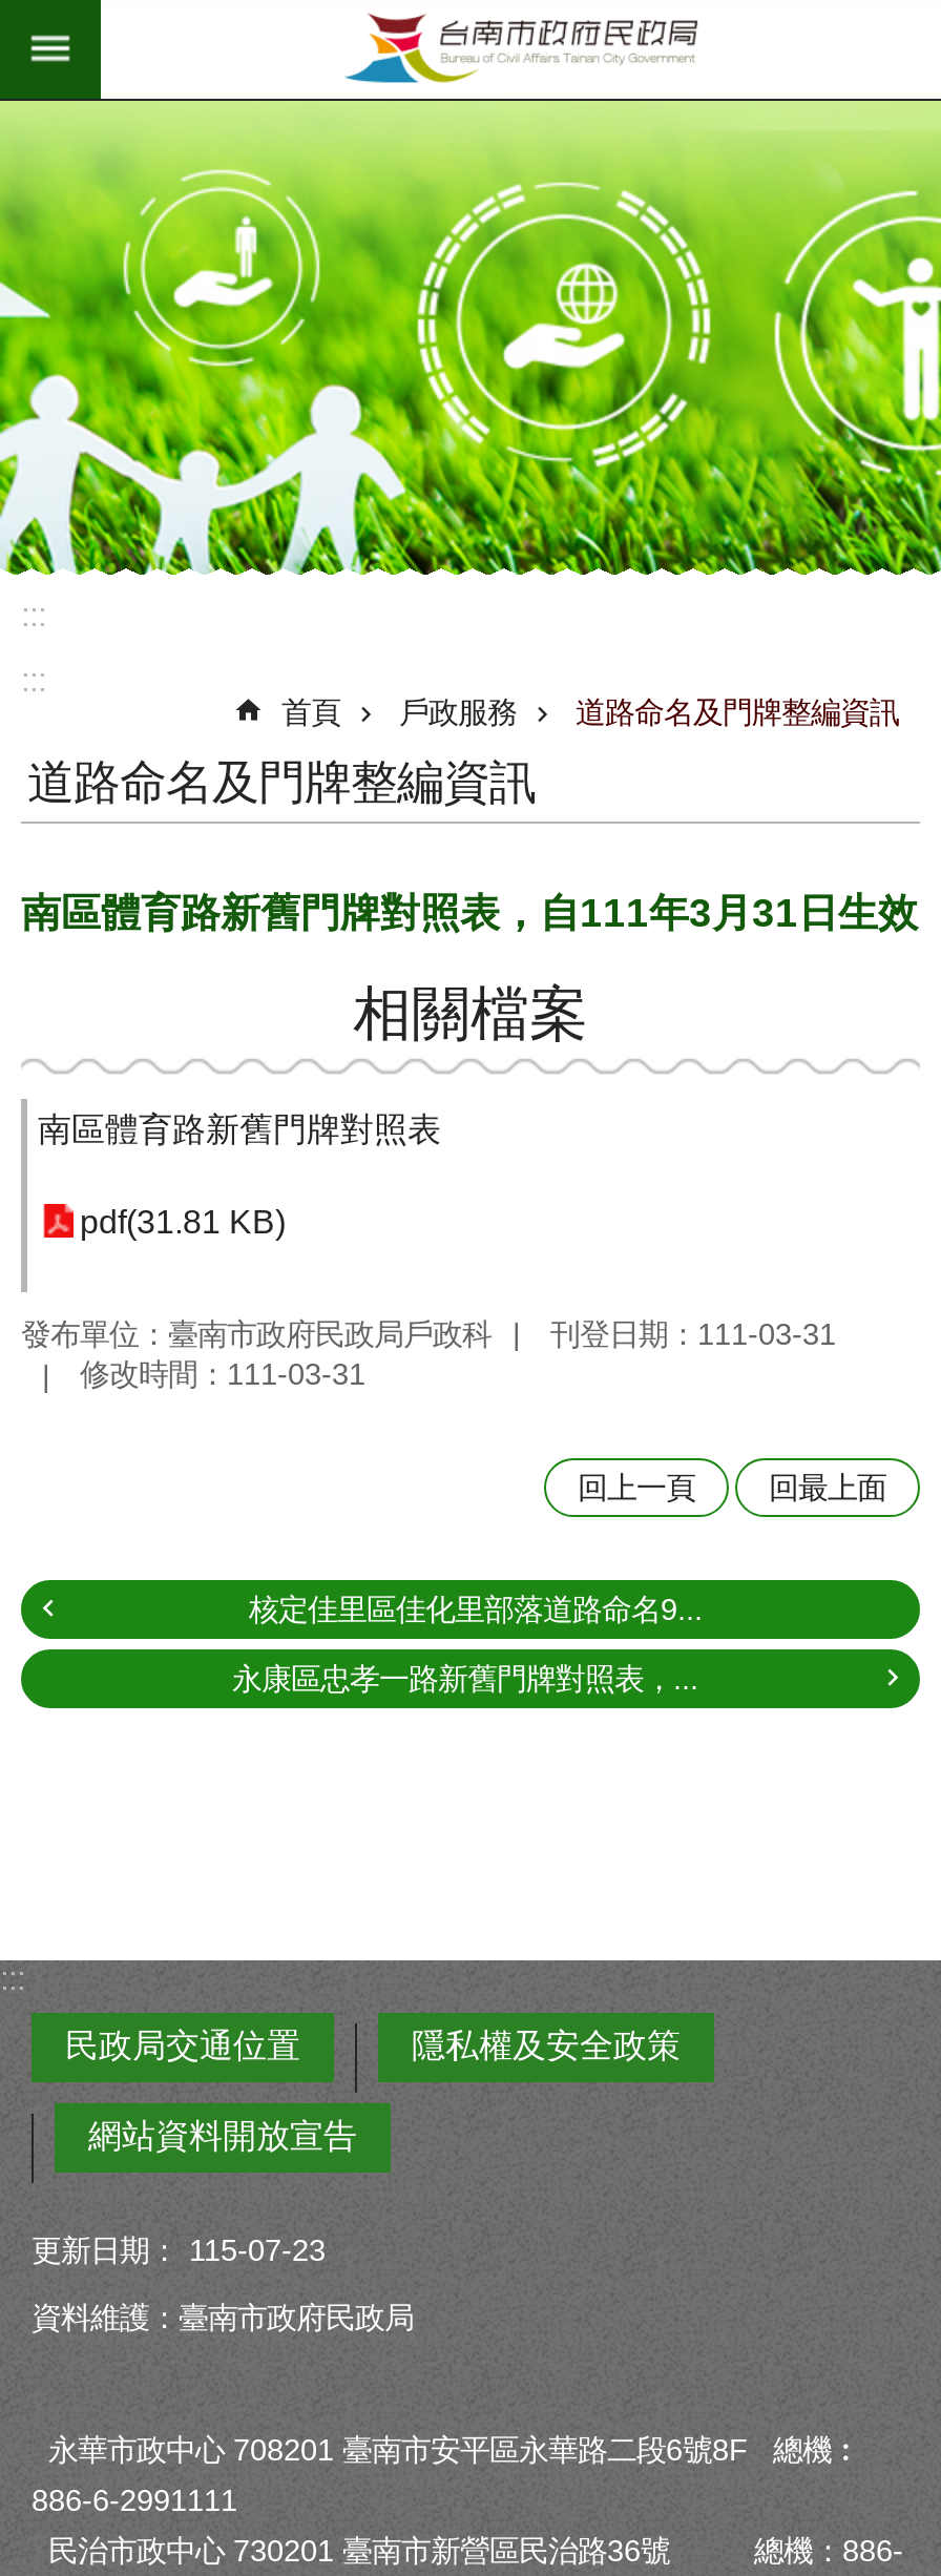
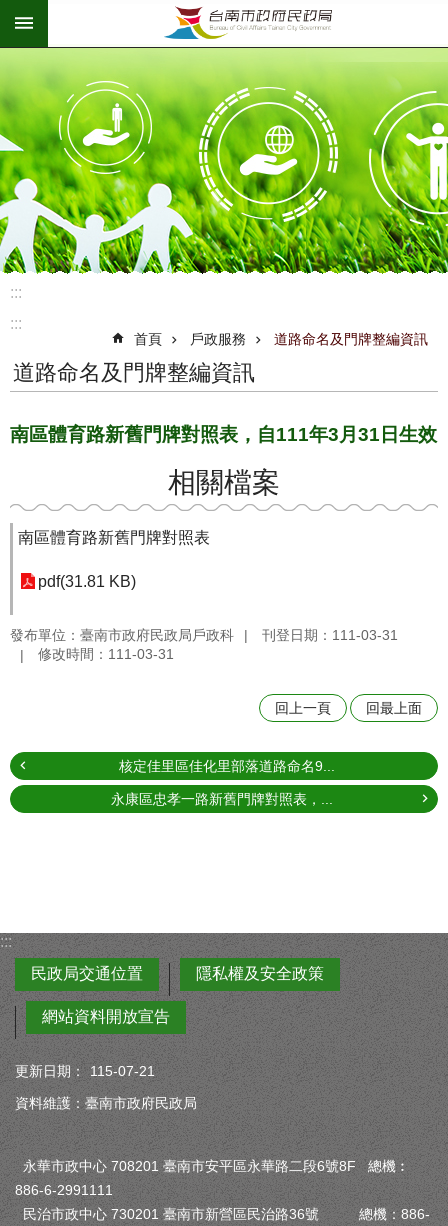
[32,2234,326,2268] 更新日期： 115-07-23 -> [15,1063,155,1079] 更新日期： 115-07-21

